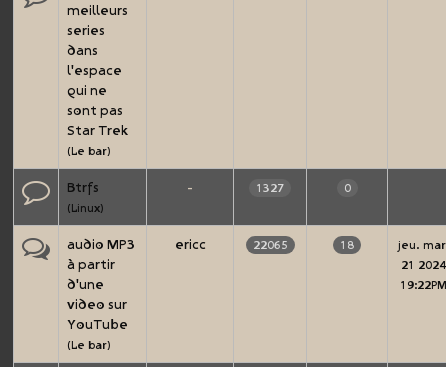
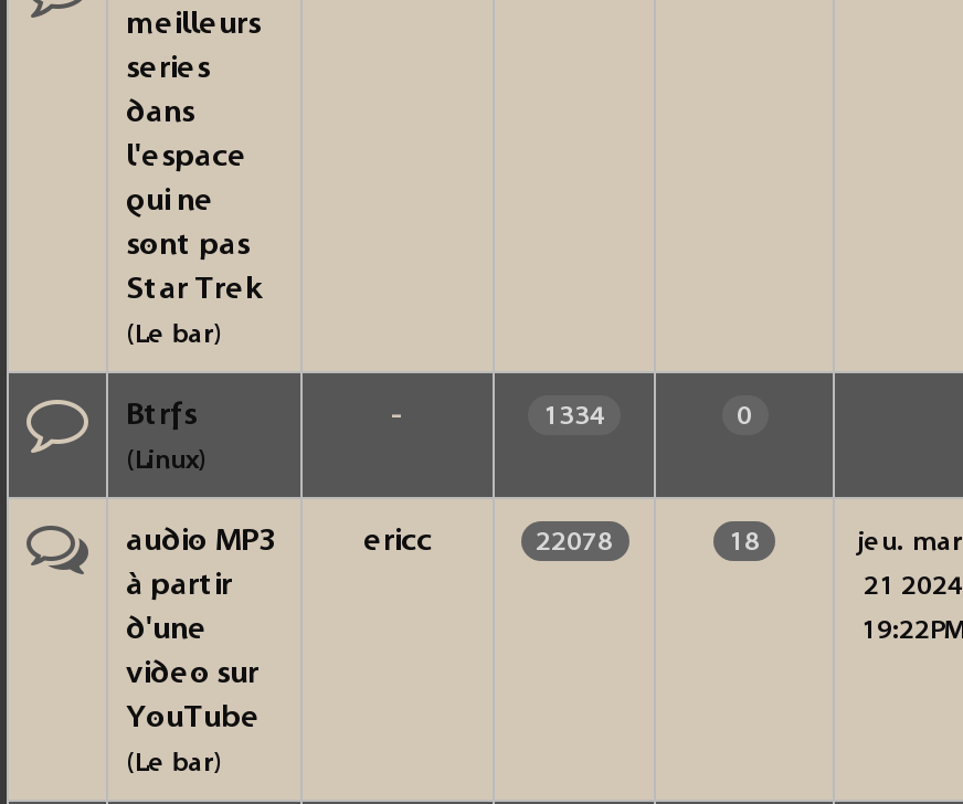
[256,181,284,194] 1327 -> [543,400,605,429] 1334
[252,238,287,251] 22065 -> [536,526,613,554] 22078

